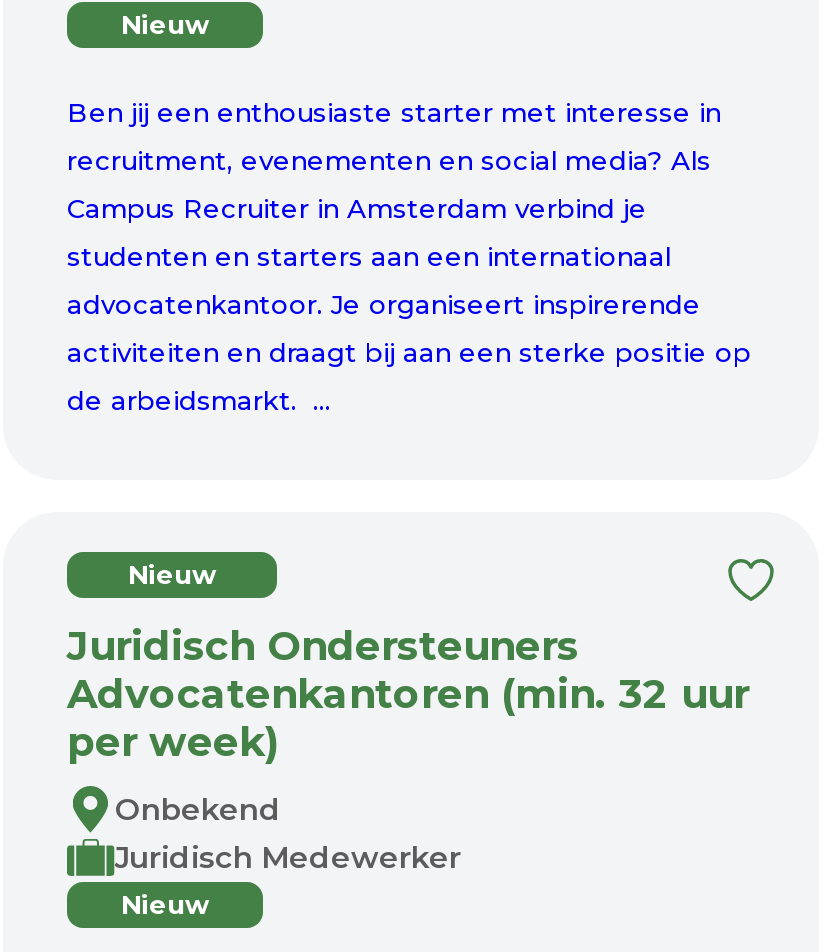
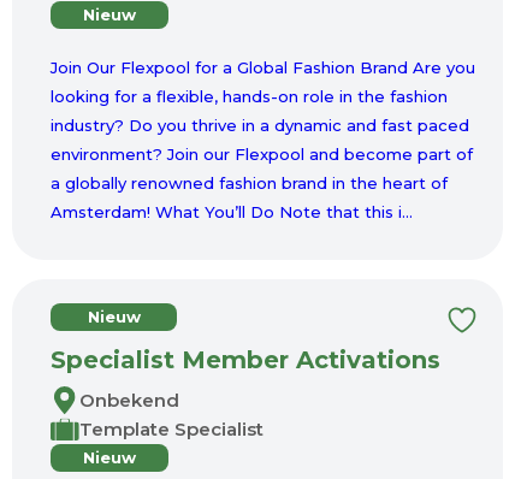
[67,96,751,416] Ben jij een enthousiaste starter met interesse in | recruitment, evenementen en social media? Als | Campus Recruiter in Amsterdam verbind je | studenten en starters aan een internationaal | advocatenkantoor. Je organiseert inspirerende | activiteiten en draagt bij aan een sterke positie op | de arbeidsmarkt. ... -> [51,58,475,221] Join Our Flexpool for a Global Fashion Brand Are you | looking for a flexible, hands-on role in the fashion | industry? Do you thrive in a dynamic and fast paced | environment? Join our Flexpool and become part of | a globally renowned fashion brand in the heart of | Amsterdam! What You’ll Do Note that this i...
[67,622,749,766] Juridisch Ondersteuners | Advocatenkantoren (min. 32 uur | per week) -> [51,345,440,374] Specialist Member Activations
[115,838,461,876] Juridisch Medewerker -> [79,418,264,440] Template Specialist

